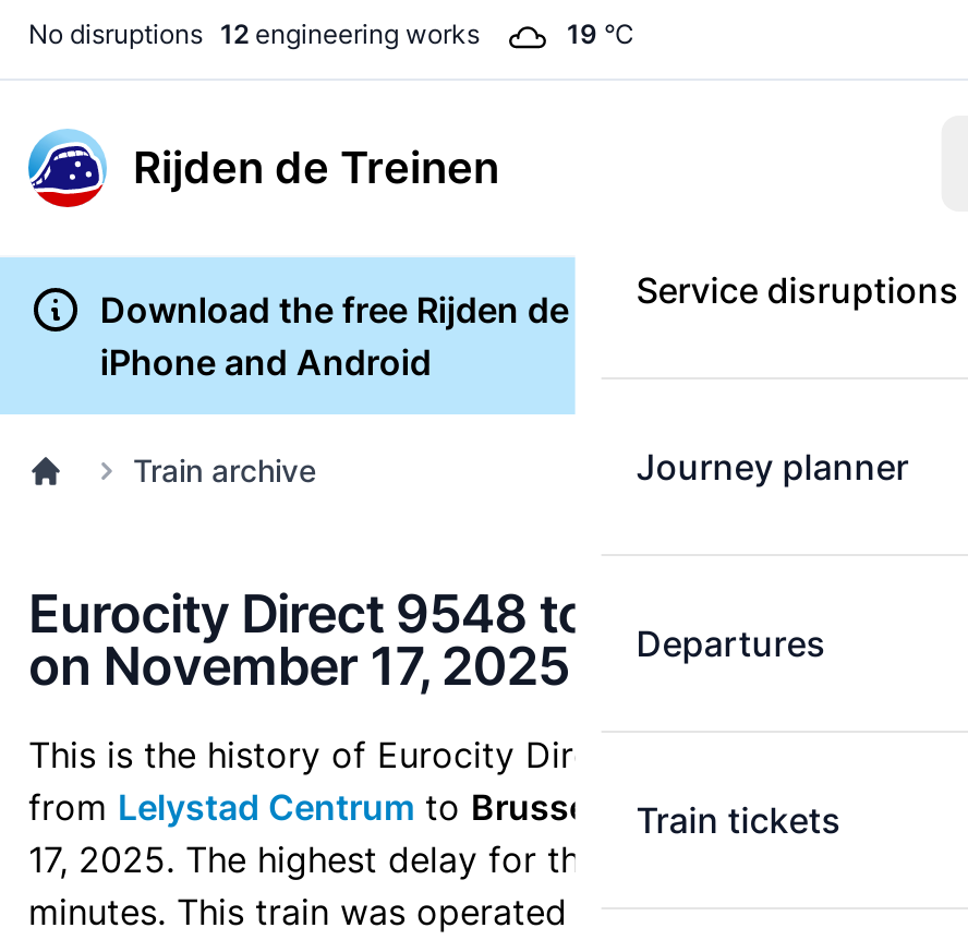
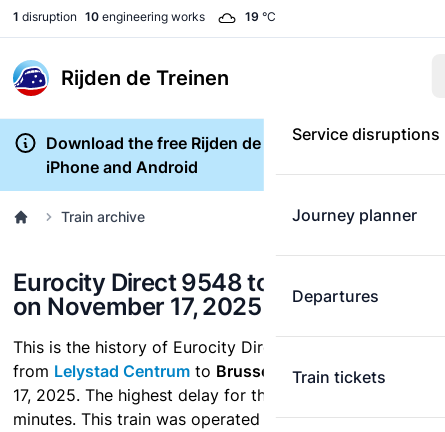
[28,17,480,50] No disruptions 12 engineering works -> [13,9,205,24] 1 disruption 10 engineering works

